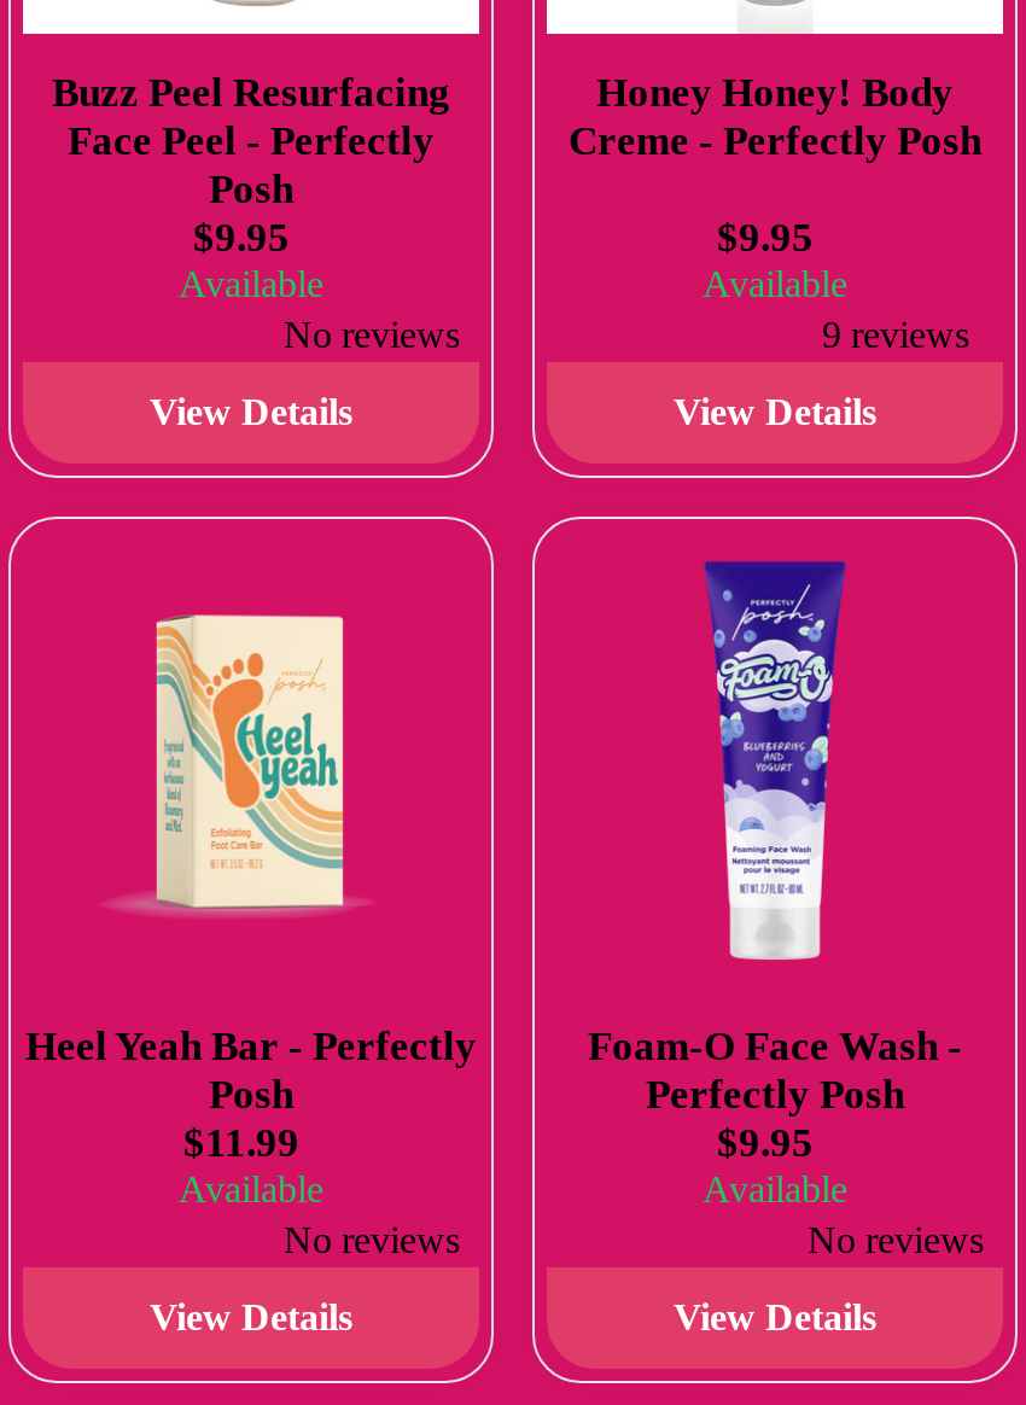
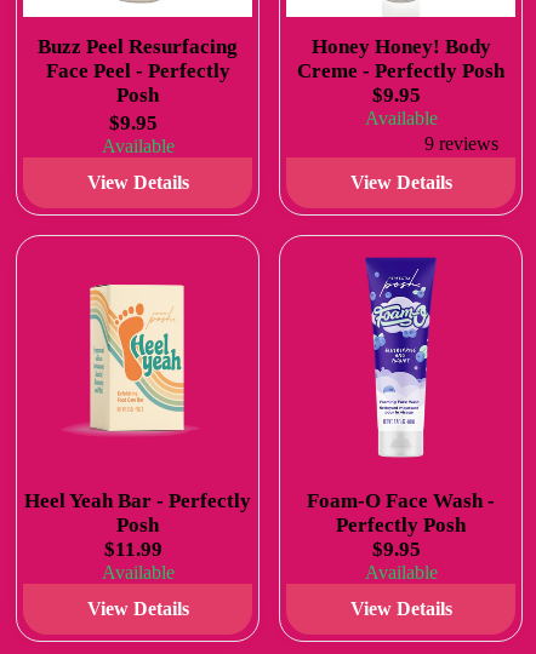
[284,314,460,355] No reviews -> none
[284,1219,460,1260] No reviews -> none
[808,1219,984,1260] No reviews -> none

